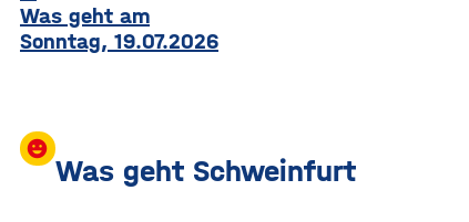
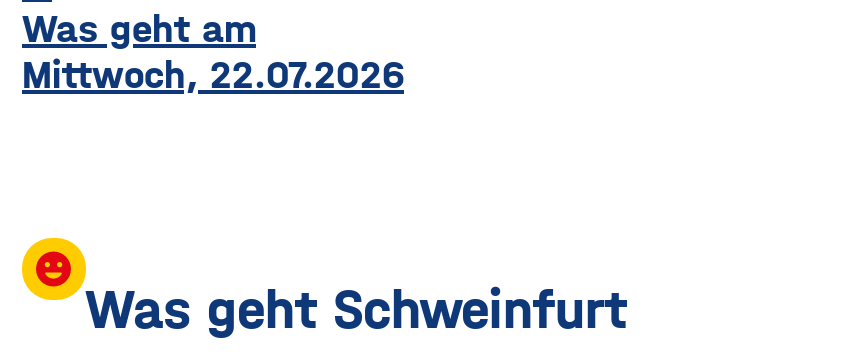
[20,28,218,54] Sonntag, 19.07.2026 -> [22,51,404,97] Mittwoch, 22.07.2026

